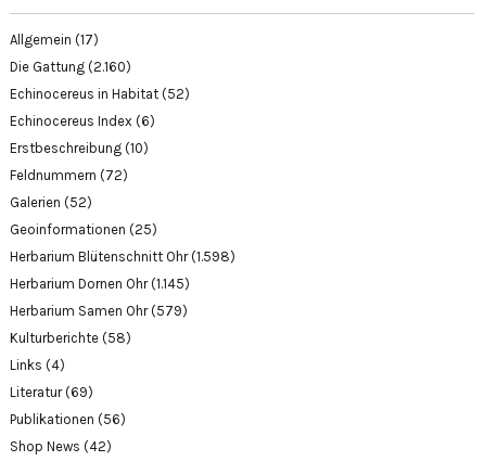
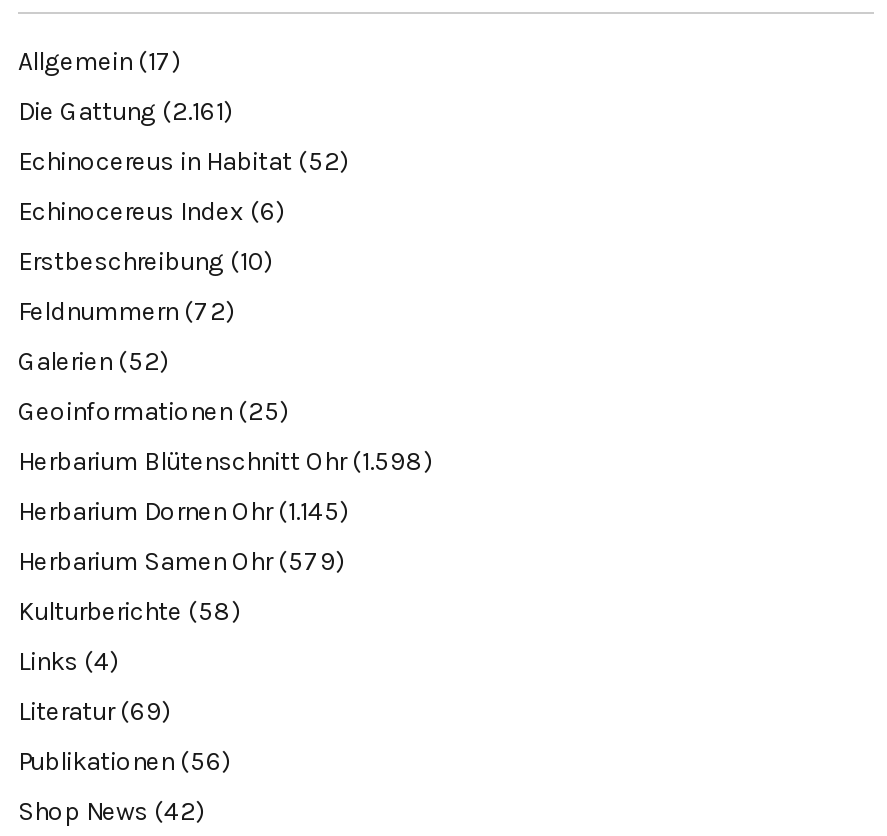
[10,59,131,75] Die Gattung (2.160) -> [18,97,234,127] Die Gattung (2.161)

